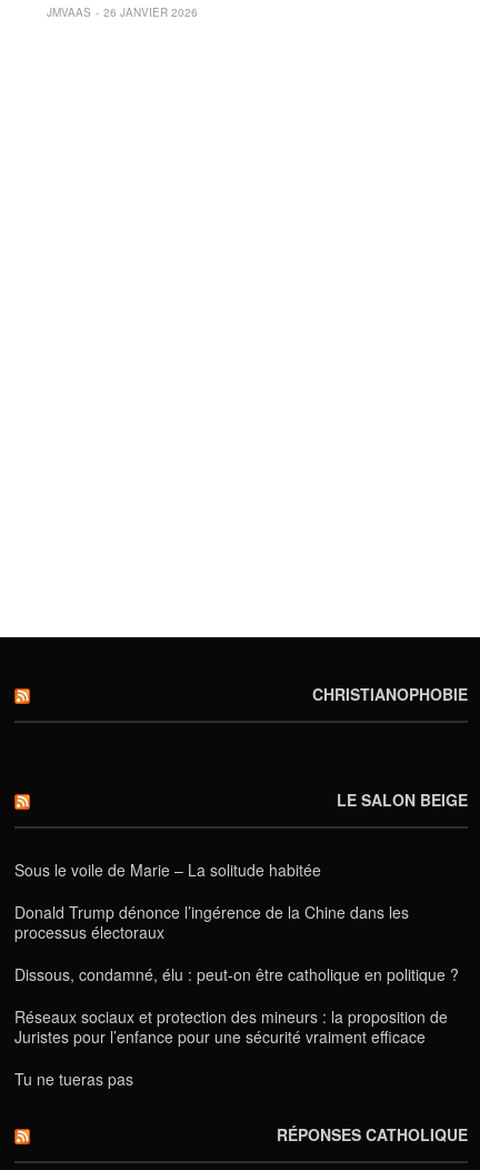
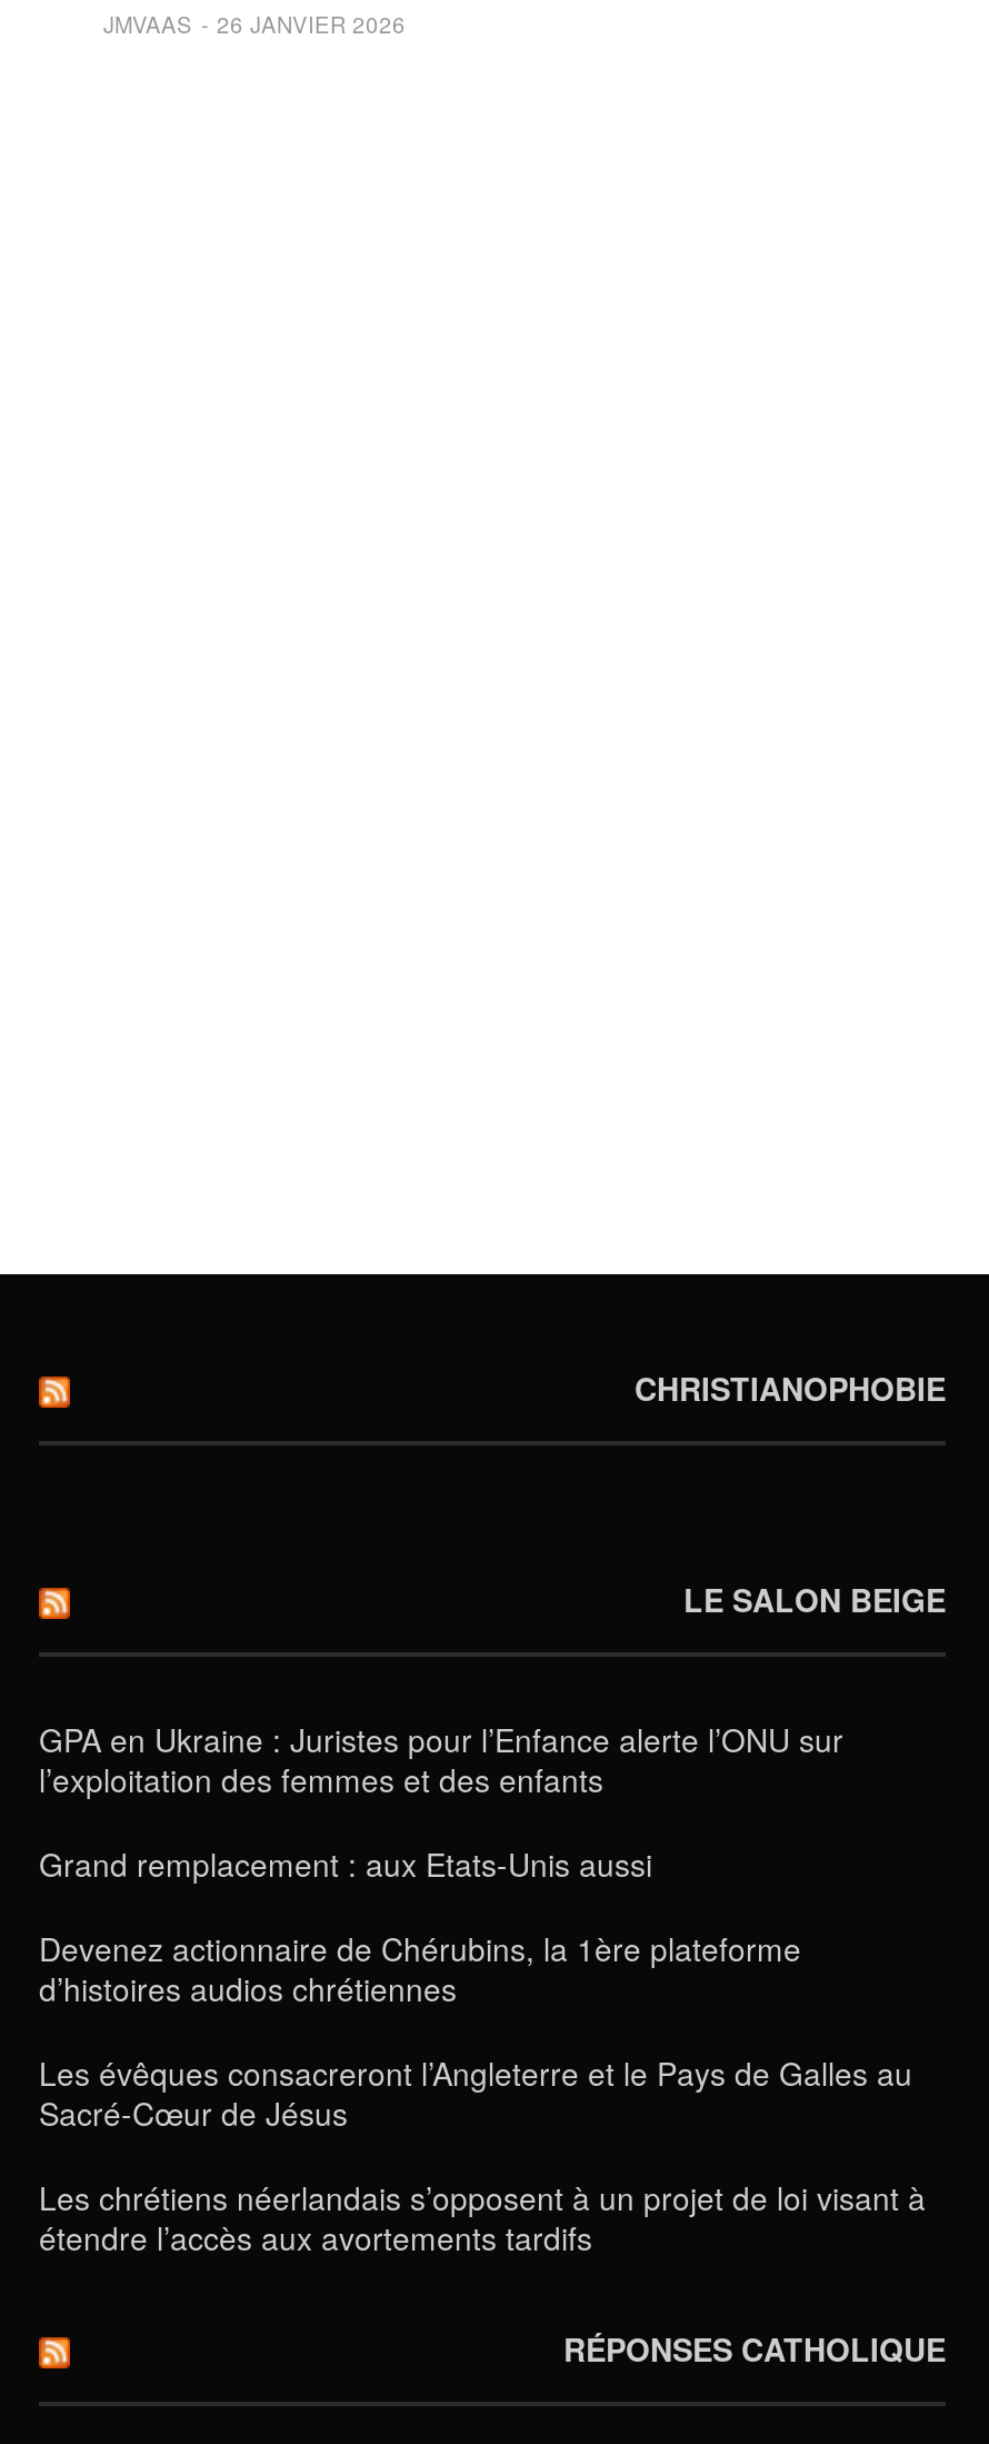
[14,858,321,881] Sous le voile de Marie – La solitude habitée -> [39,1717,843,1801] GPA en Ukraine : Juristes pour l’Enfance alerte l’ONU sur | l’exploitation des femmes et des enfants
[14,901,409,943] Donald Trump dénonce l’ingérence de la Chine dans les | processus électoraux -> [39,1841,652,1886] Grand remplacement : aux Etats-Unis aussi
[14,963,459,985] Dissous, condamné, élu : peut-on être catholique en politique ? -> [39,1926,801,2010] Devenez actionnaire de Chérubins, la 1ère plateforme | d’histoires audios chrétiennes
[14,1005,448,1048] Réseaux sociaux et protection des mineurs : la proposition de | Juristes pour l’enfance pour une sécurité vraiment efficace -> [39,2050,912,2135] Les évêques consacreront l’Angleterre et le Pays de Galles au | Sacré-Cœur de Jésus
[14,1068,133,1090] Tu ne tueras pas -> [39,2175,926,2259] Les chrétiens néerlandais s’opposent à un projet de loi visant à | étendre l’accès aux avortements tardifs

